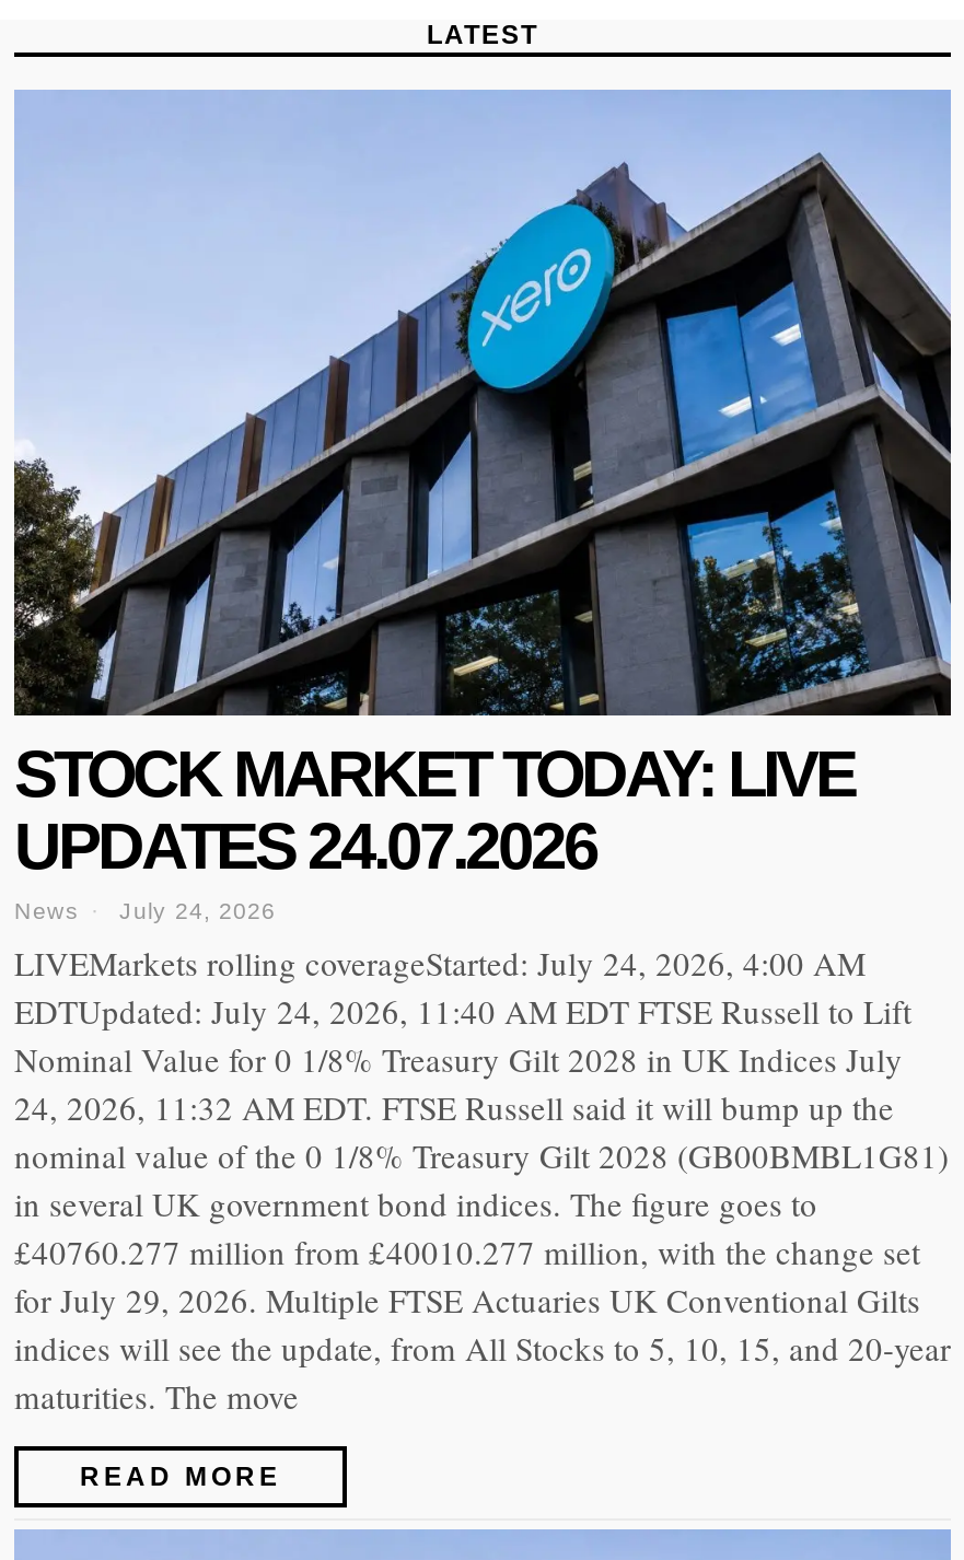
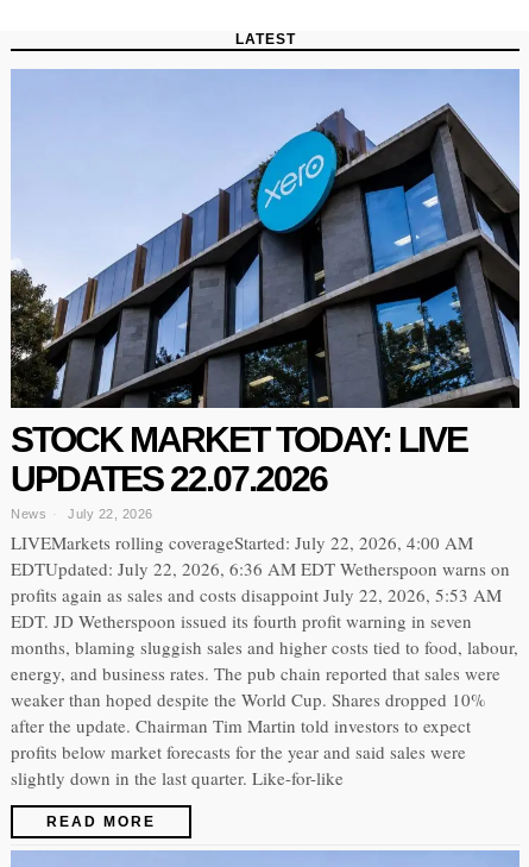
[14,809,596,881] UPDATES 24.07.2026 -> [11,459,327,498] UPDATES 22.07.2026
[14,896,951,1417] July 24, 2026 | LIVEMarkets rolling coverageStarted: July 24, 2026, 4:00 AM | EDTUpdated: July 24, 2026, 11:40 AM EDT FTSE Russell to Lift | Nominal Value for 0 1/8% Treasury Gilt 2028 in UK Indices July | 24, 2026, 11:32 AM EDT. FTSE Russell said it will bump up the | nominal value of the 0 1/8% Treasury Gilt 2028 (GB00BMBL1G81) | in several UK government bond indices. The figure goes to | £40760.277 million from £40010.277 million, with the change set | for July 29, 2026. Multiple FTSE Actuaries UK Conventional Gilts | indices will see the update, from All Stocks to 5, 10, 15, and 20-year | maturities. The move -> [11,507,518,790] July 22, 2026 | LIVEMarkets rolling coverageStarted: July 22, 2026, 4:00 AM | EDTUpdated: July 22, 2026, 6:36 AM EDT Wetherspoon warns on | profits again as sales and costs disappoint July 22, 2026, 5:53 AM | EDT. JD Wetherspoon issued its fourth profit warning in seven | months, blaming sluggish sales and higher costs tied to food, labour, | energy, and business rates. The pub chain reported that sales were | weaker than hoped despite the World Cup. Shares dropped 10% | after the update. Chairman Tim Martin told investors to expect | profits below market forecasts for the year and said sales were | slightly down in the last quarter. Like-for-like

